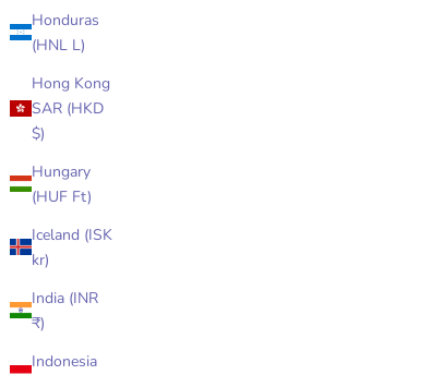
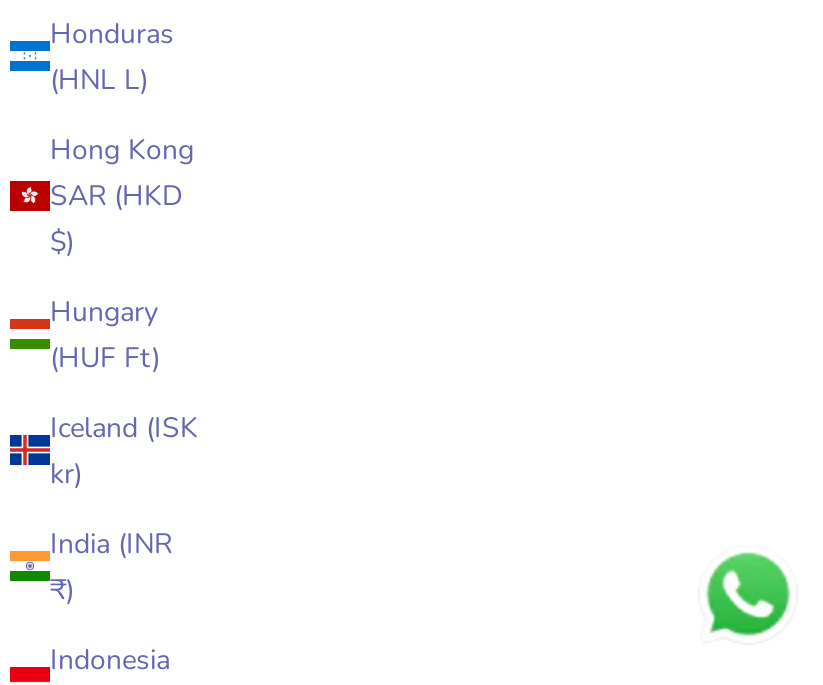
none -> [704,551,792,637] [image]

